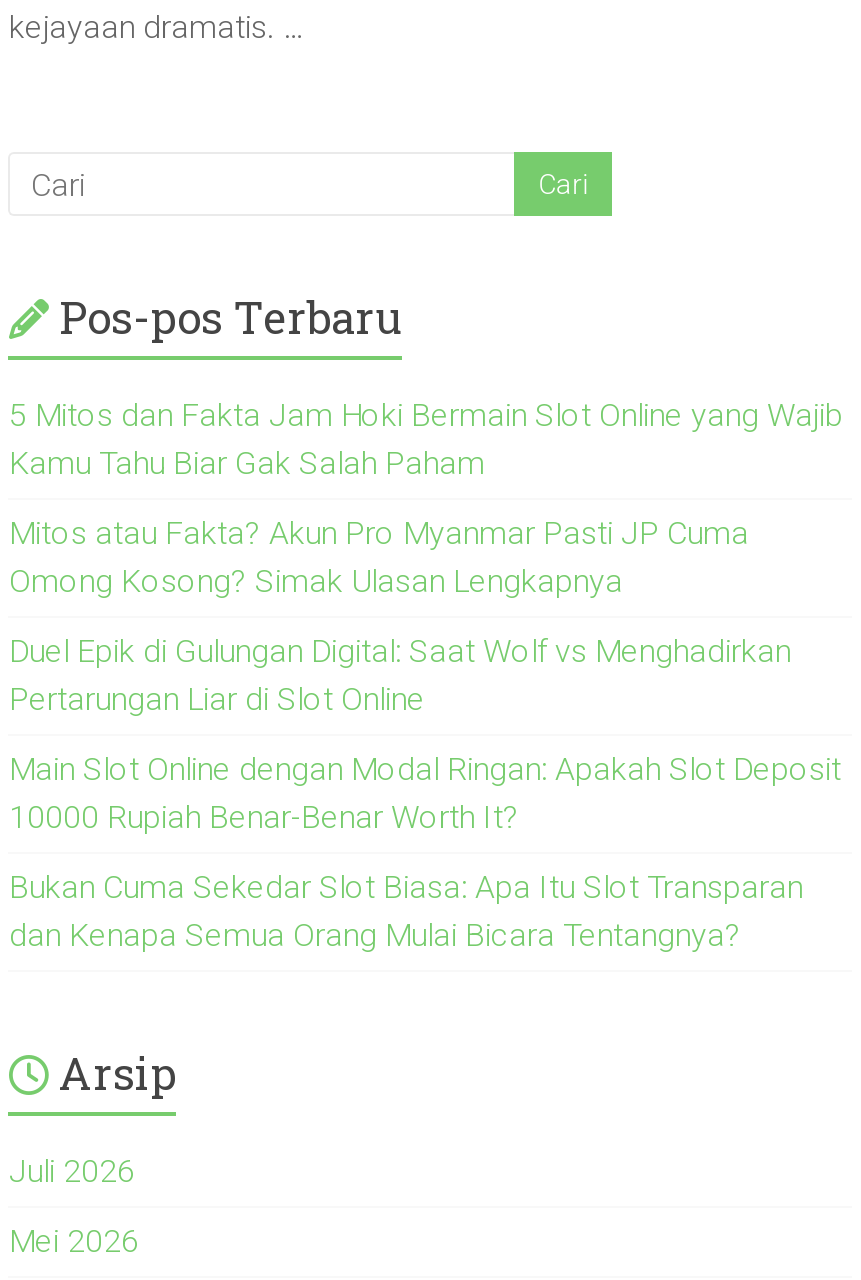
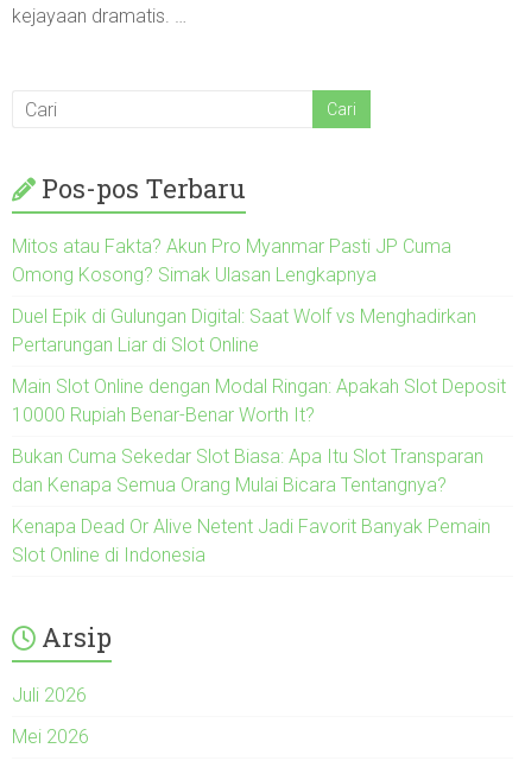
[9,396,843,482] 5 Mitos dan Fakta Jam Hoki Bermain Slot Online yang Wajib | Kamu Tahu Biar Gak Salah Paham -> none
moved [9,514,841,954] -> [12,235,506,496]: Mitos atau Fakta? Akun Pro Myanmar Pasti JP Cuma | Omong Kosong? Simak Ulasan Lengkapnya | Duel Epik di Gulungan Digital: Saat Wolf vs Menghadirkan | Pertarungan Liar di Slot Online | Main Slot Online dengan Modal Ringan: Apakah Slot Deposit | 10000 Rupiah Benar-Benar Worth It? | Bukan Cuma Sekedar Slot Biasa: Apa Itu Slot Transparan | dan Kenapa Semua Orang Mulai Bicara Tentangnya?
none -> [12,515,491,566] Kenapa Dead Or Alive Netent Jadi Favorit Banyak Pemain | Slot Online di Indonesia

